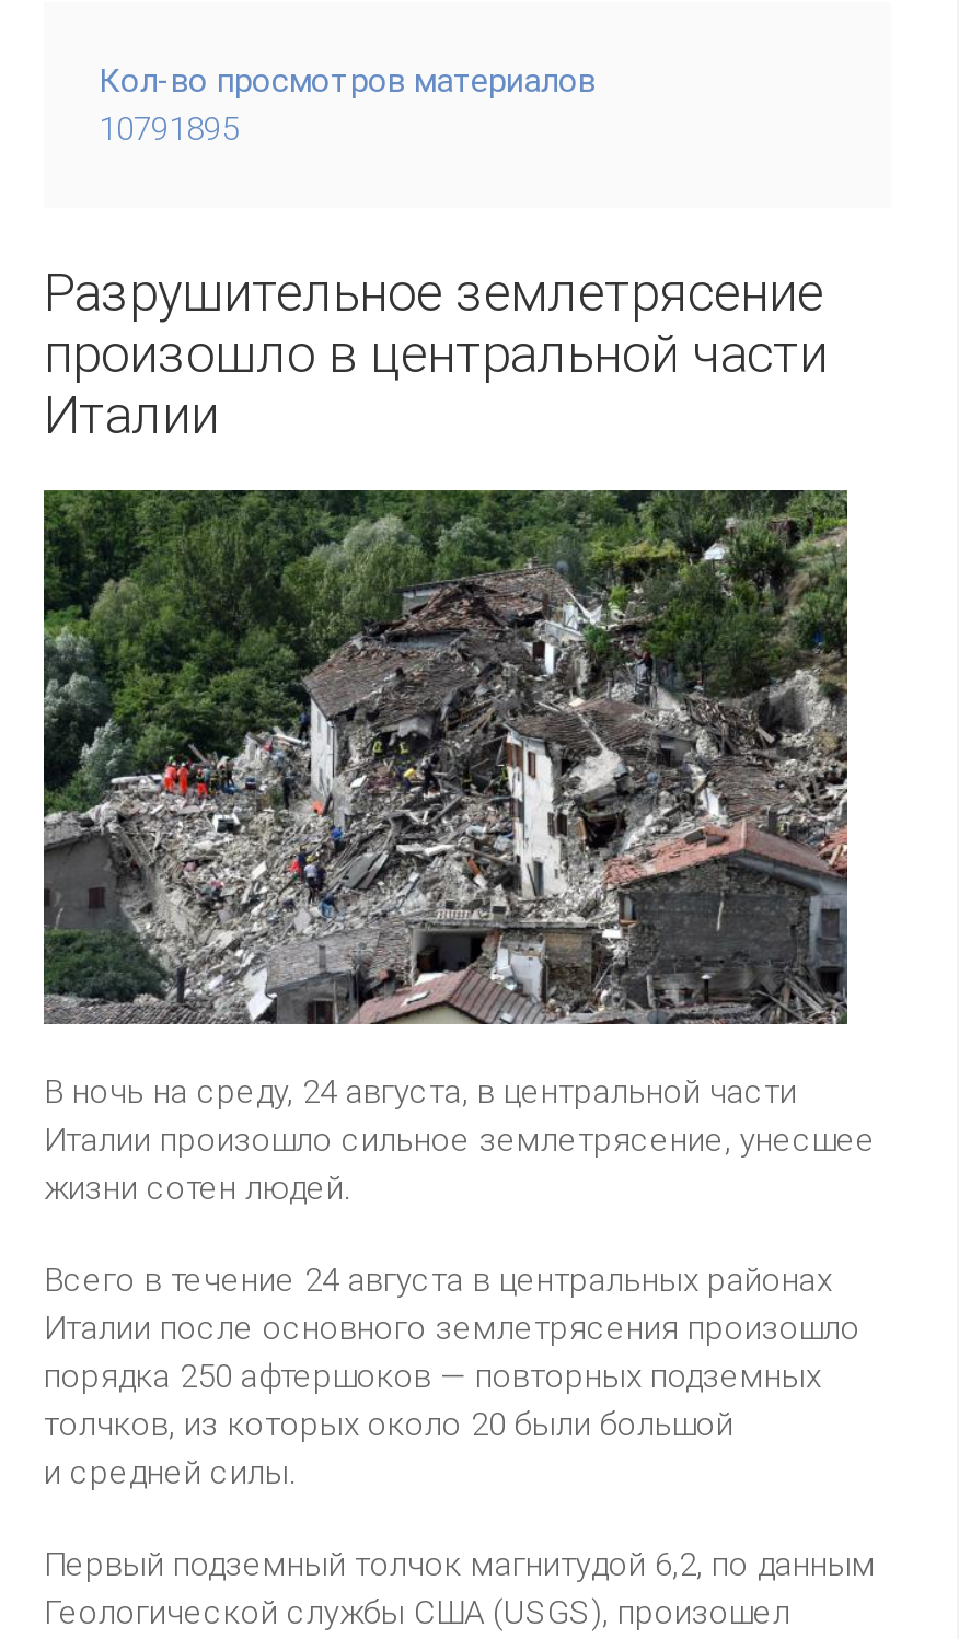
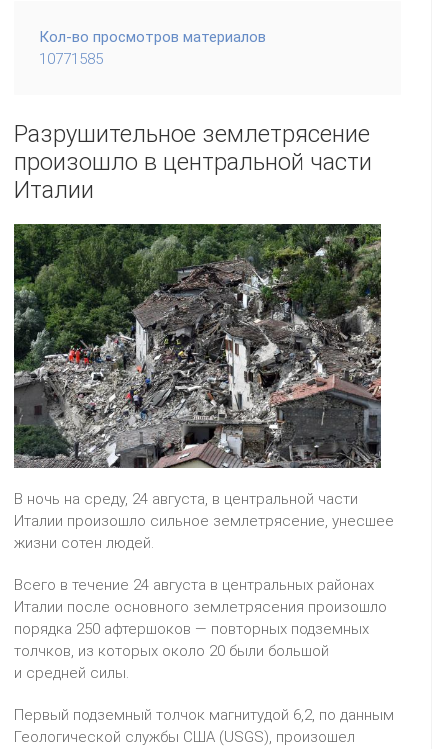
[99,109,239,149] 10791895 -> [39,50,103,68] 10771585

